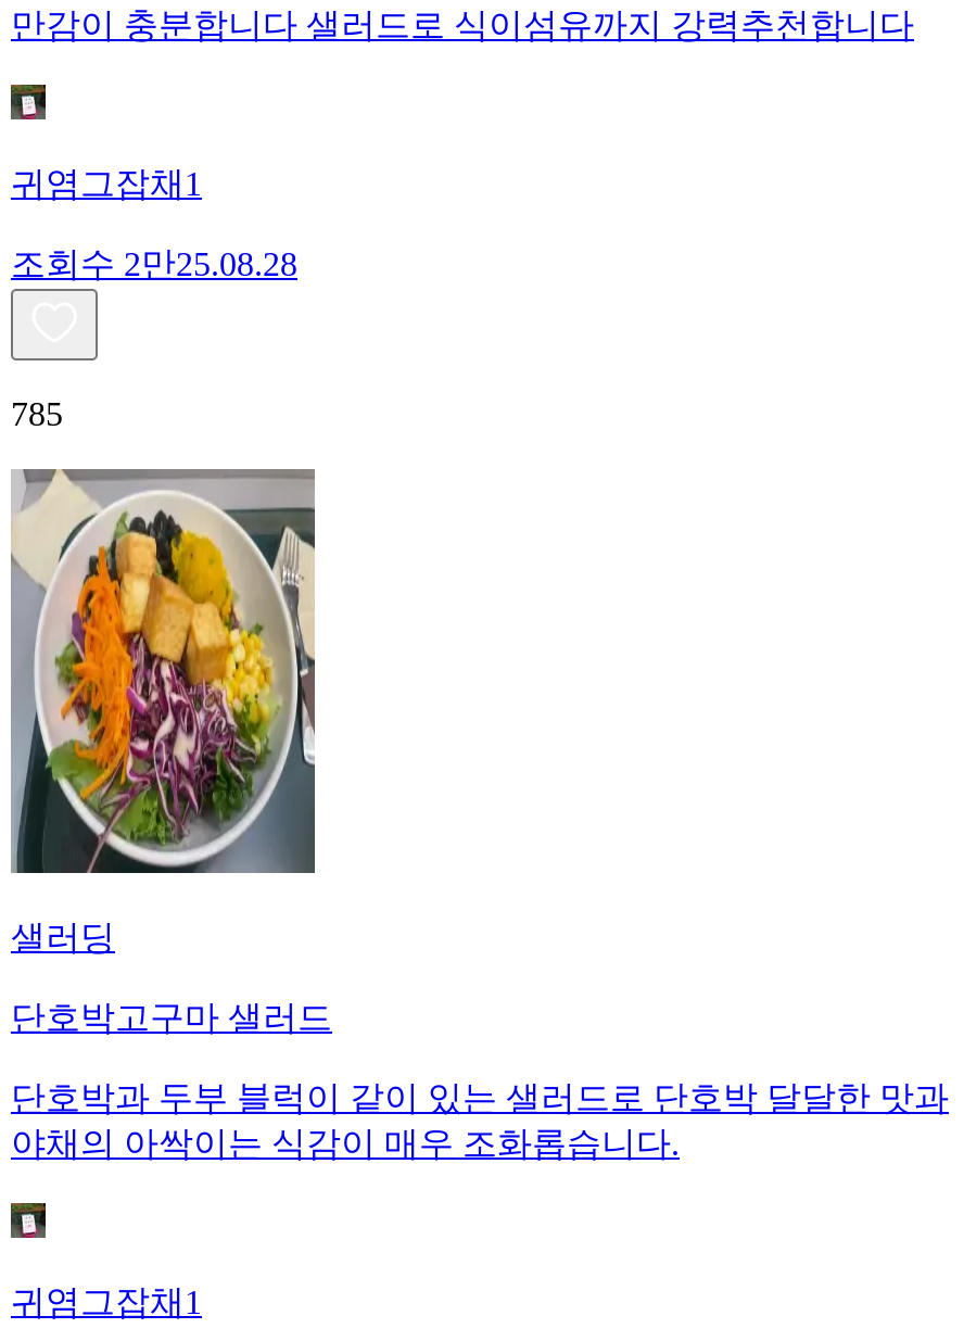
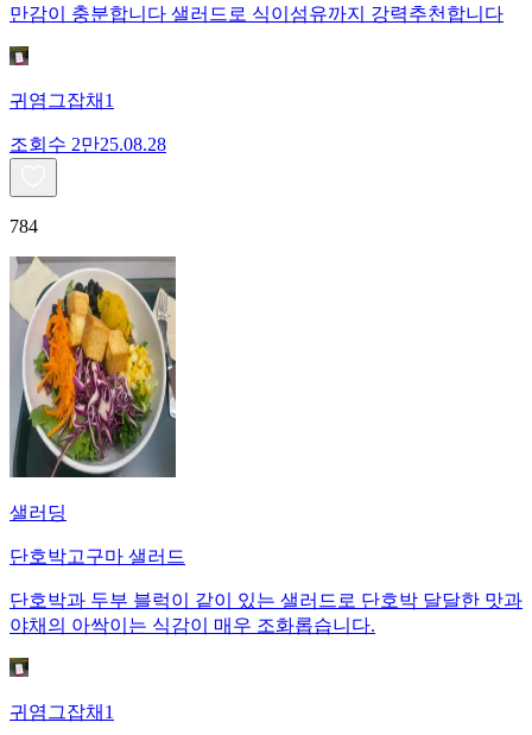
[11,395,63,432] 785 -> [9,216,38,236] 784

